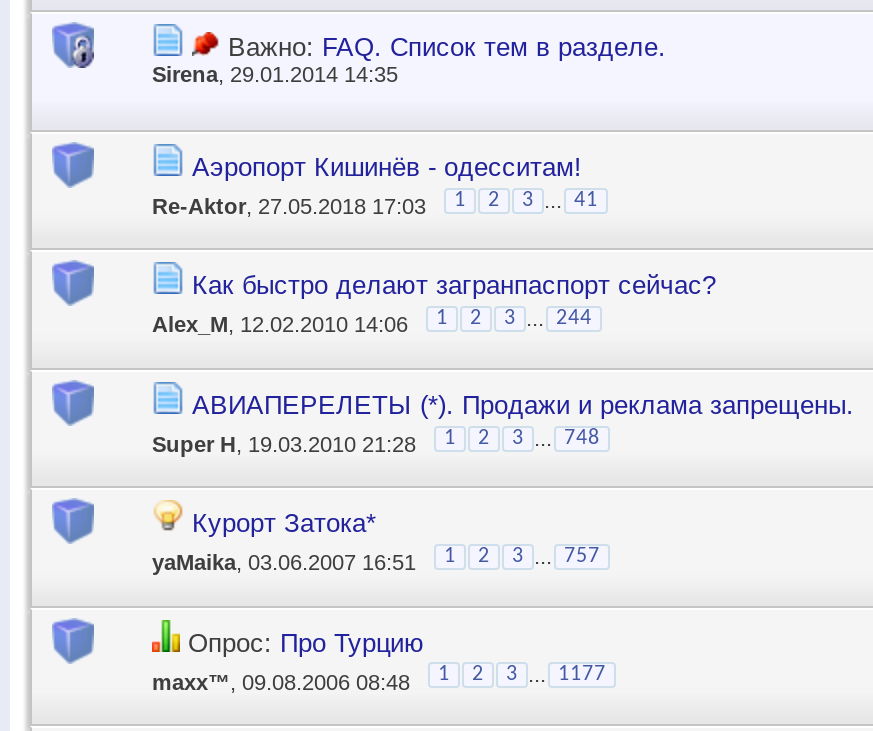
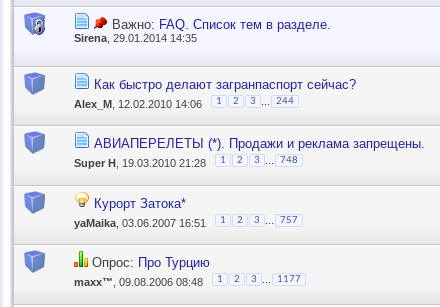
[152,152,598,217] Аэропорт Кишинёв - одесситам! | Re-Aktor, 27.05.2018 17:03 | 1 | 2 | 3 ... 41 -> none

